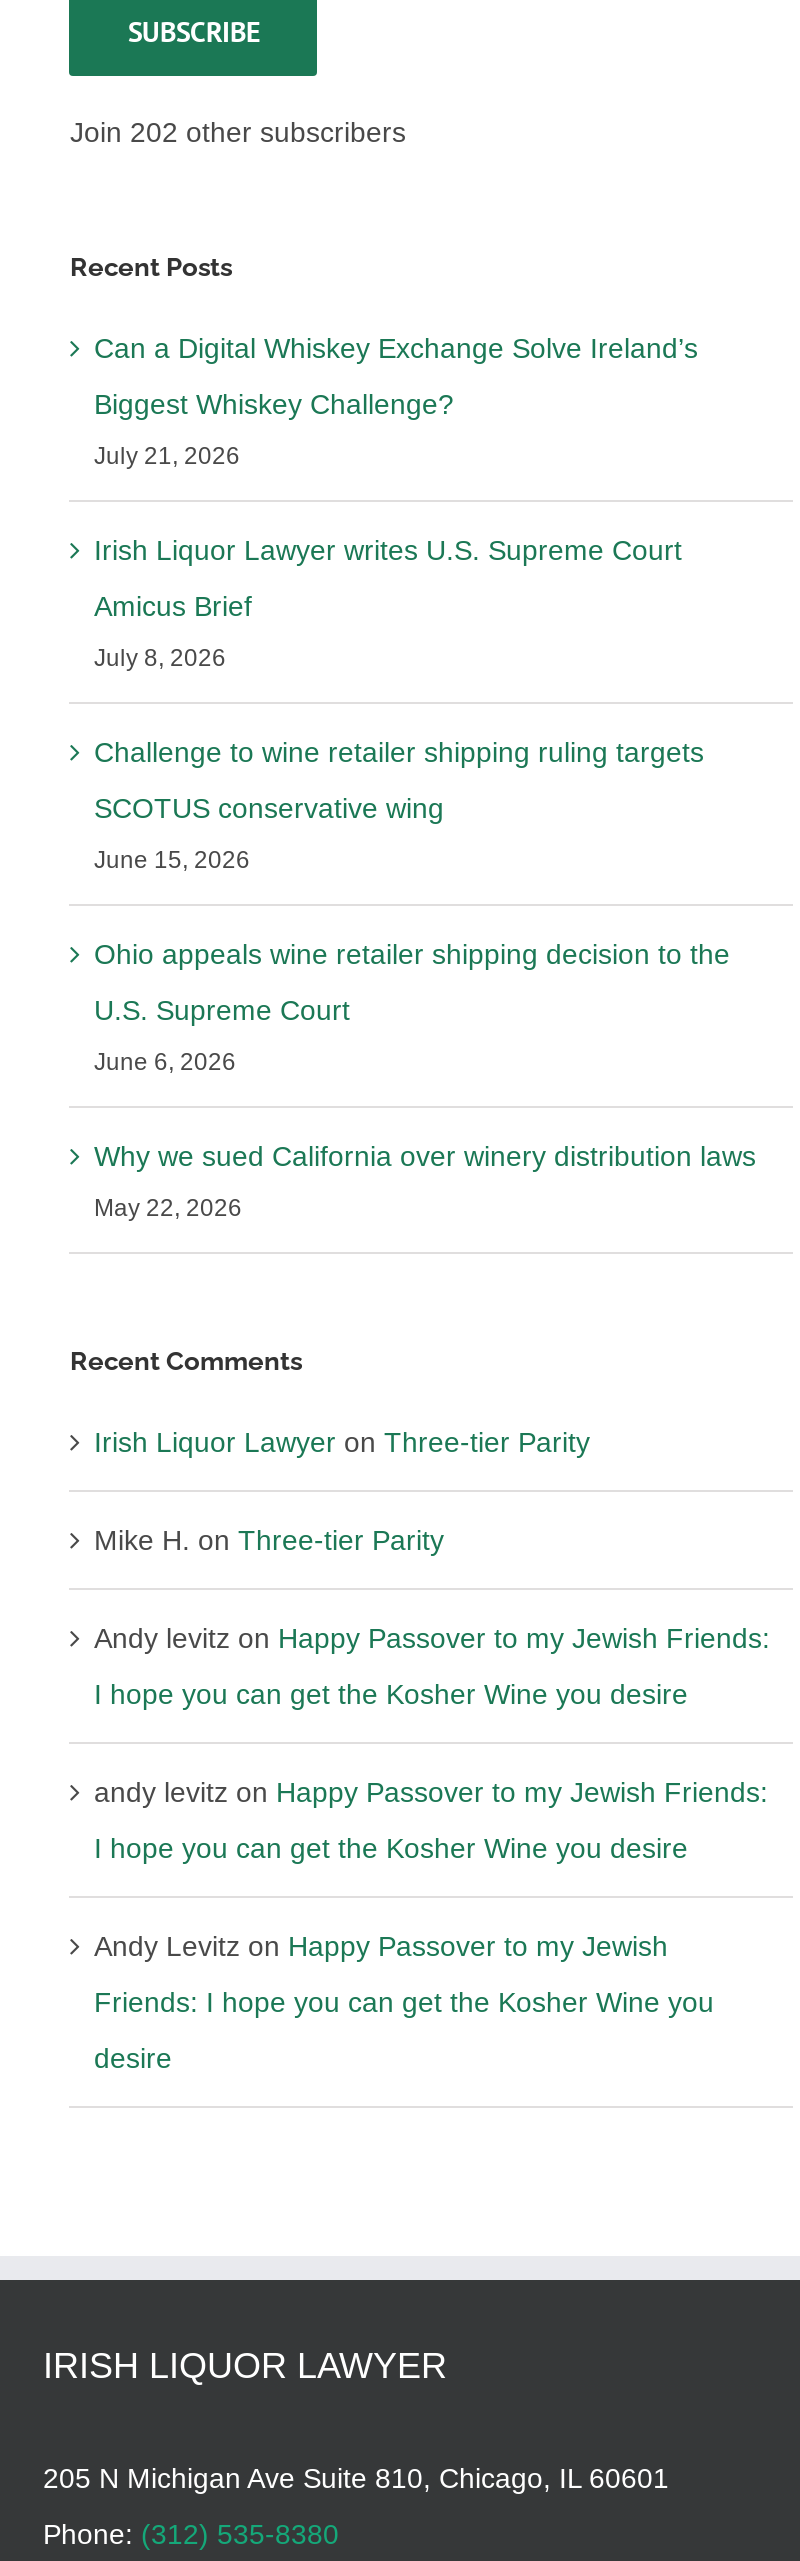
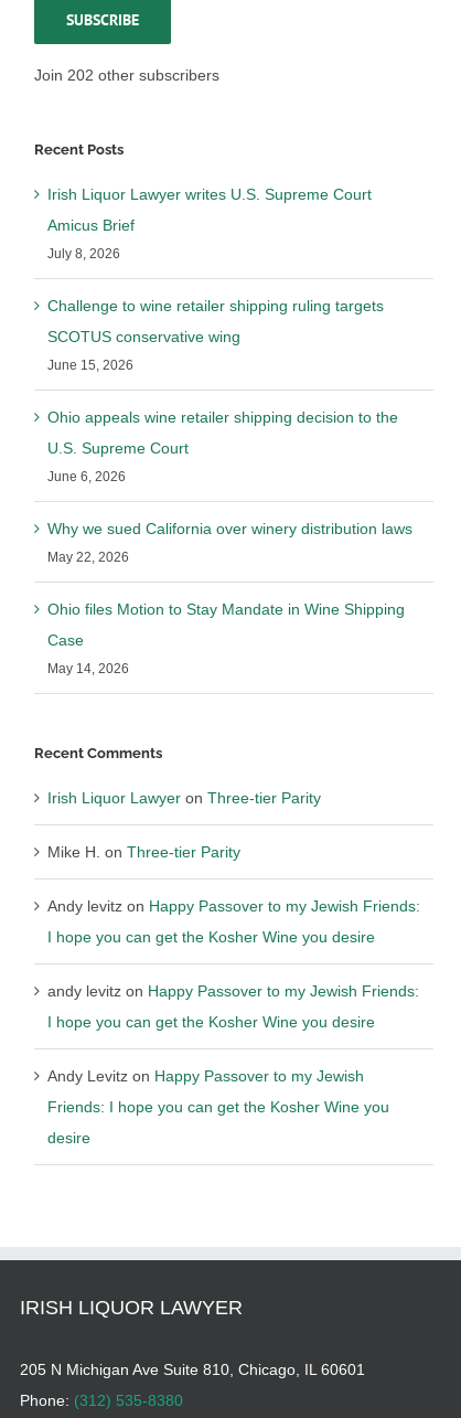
[94,332,698,470] Can a Digital Whiskey Exchange Solve Ireland’s | Biggest Whiskey Challenge? | July 21, 2026 -> none
moved [94,534,756,1222] -> [48,185,413,565]: Irish Liquor Lawyer writes U.S. Supreme Court | Amicus Brief | July 8, 2026 | ... | Why we sued California over winery distribution laws | May 22, 2026
none -> [48,600,405,677] Ohio files Motion to Stay Mandate in Wine Shipping | Case | May 14, 2026

